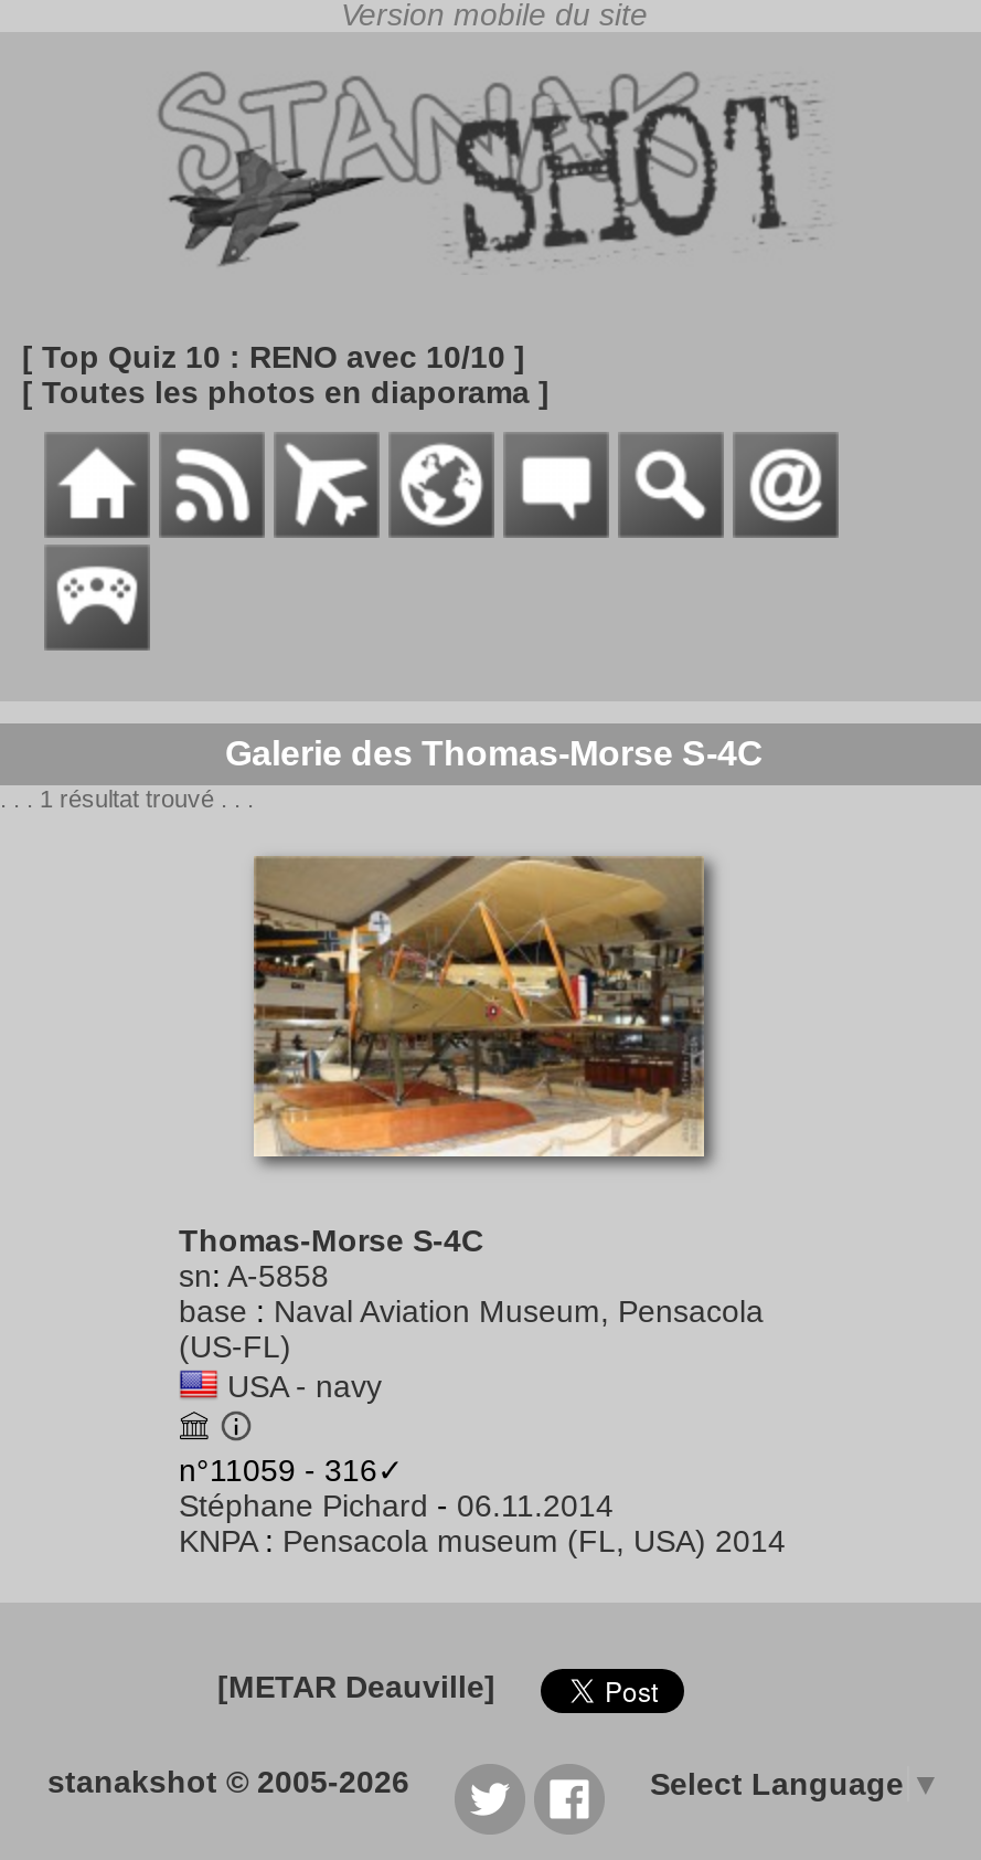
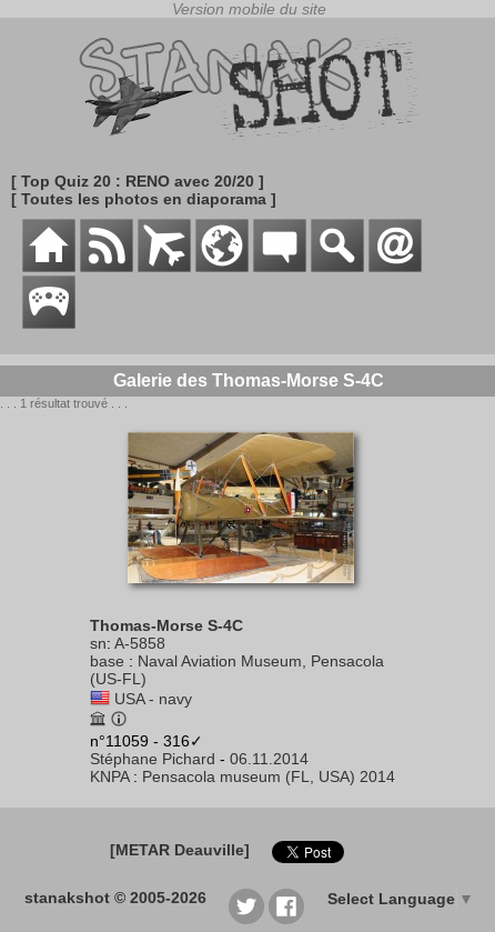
[22,339,525,374] [ Top Quiz 10 : RENO avec 10/10 ] -> [11,172,264,190] [ Top Quiz 20 : RENO avec 20/20 ]

